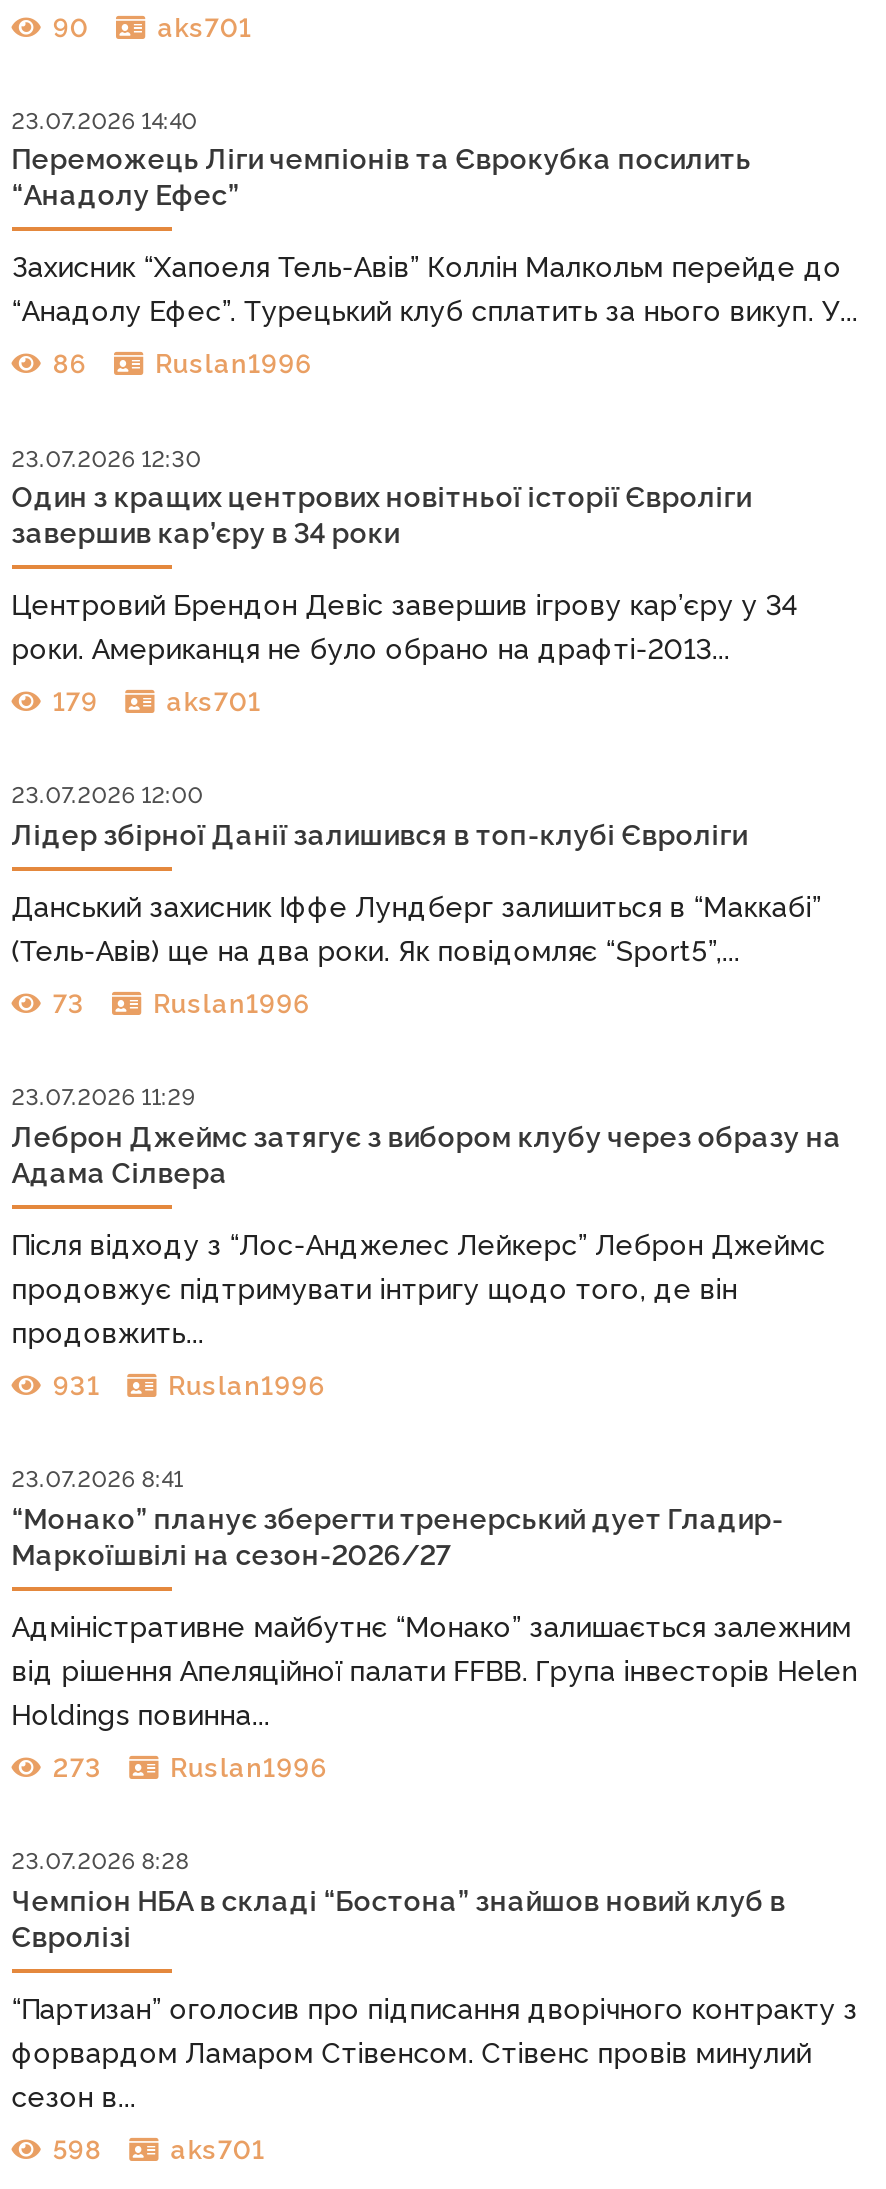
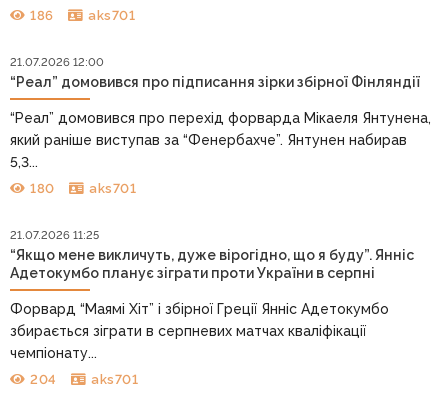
[53,12,89,42] 90 -> [30,8,54,23] 186
[12,106,858,717] 23.07.2026 14:40 | Переможець Ліги чемпіонів та Єврокубка посилить | “Анадолу Ефес” | Захисник “Хапоеля Тель-Авів” Коллін Малкольм перейде до | “Анадолу Ефес”. Турецький клуб сплатить за нього викуп. У... | 86 | Ruslan1996 | 23.07.2026 12:30 | Один з кращих центрових новітньої історії Євроліги | завершив кар’єру в 34 роки | Центровий Брендон Девіс завершив ігрову кар’єру у 34 | роки. Американця не було обрано на драфті-2013... | 179 -> [10,55,431,196] 21.07.2026 12:00 | “Реал” домовився про підписання зірки збірної Фінляндії | “Реал” домовився про перехід форварда Мікаеля Янтунена, | який раніше виступав за “Фенербахче”. Янтунен набирав | 5,3... | 180
[12,781,858,2164] 23.07.2026 12:00 | Лідер збірної Данії залишився в топ-клубі Євроліги | Данський захисник Іффе Лундберг залишиться в “Маккабі” | (Тель-Авів) ще на два роки. Як повідомляє “Sport5”,... | 73 | Ruslan1996 | 23.07.2026 11:29 | Леброн Джеймс затягує з вибором клубу через образу на | Адама Сілвера | Після відходу з “Лос-Анджелес Лейкерс” Леброн Джеймс | продовжує підтримувати інтригу щодо того, де він | продовжить... | 931 | Ruslan1996 | 23.07.2026 8:41 | “Монако” планує зберегти тренерський дует Гладир- | Маркоїшвілі на сезон-2026/27 | Адміністративне майбутнє “Монако” залишається залежним | від рішення Апеляційної палати FFBB. Група інвесторів Helen | Holdings повинна... | 273 | Ruslan1996 | 23.07.2026 8:28 | Чемпіон НБА в складі “Бостона” знайшов новий клуб в | Євролізі | “Партизан” оголосив про підписання дворічного контракту з | форвардом Ламаром Стівенсом. Стівенс провів минулий | сезон в... | 598 -> [10,228,414,387] 21.07.2026 11:25 | “Якщо мене викличуть, дуже вірогідно, що я буду”. Янніс | Адетокумбо планує зіграти проти України в серпні | Форвард “Маямі Хіт” і збірної Греції Янніс Адетокумбо | збирається зіграти в серпневих матчах кваліфікації | чемпіонату... | 204

